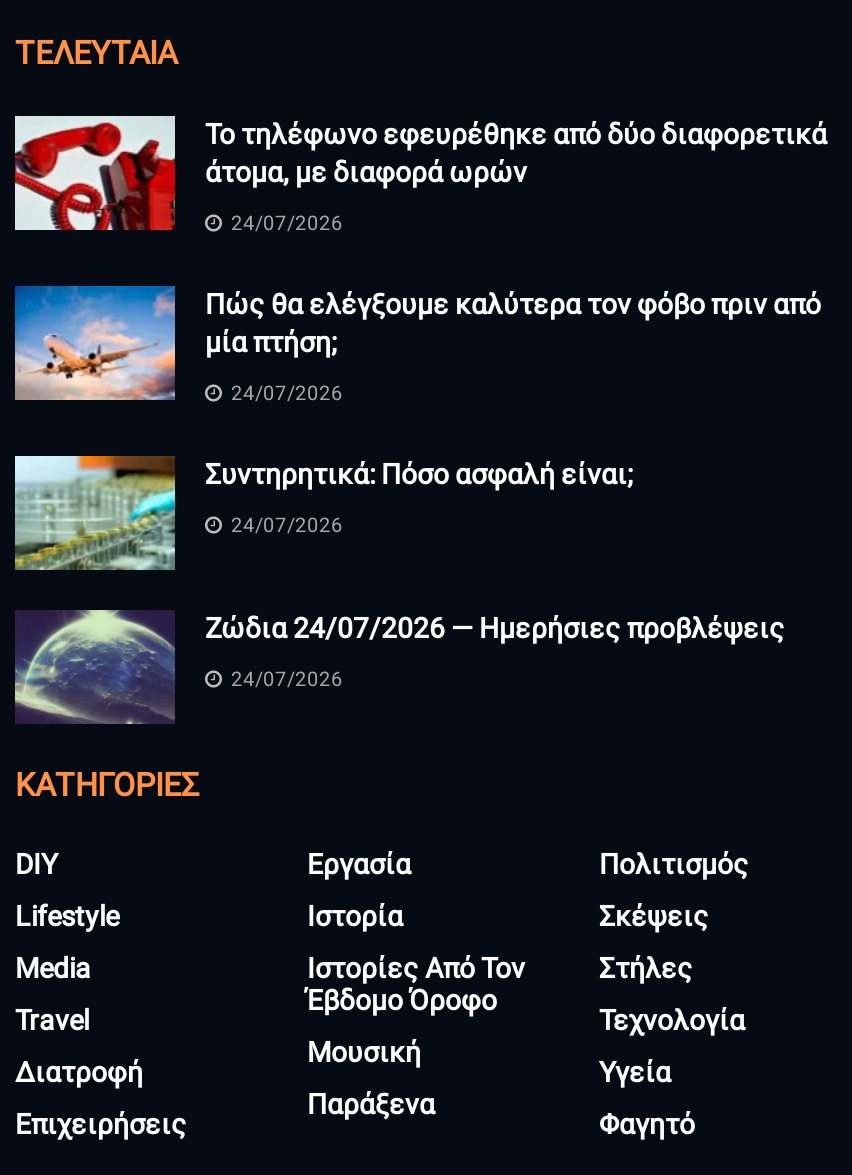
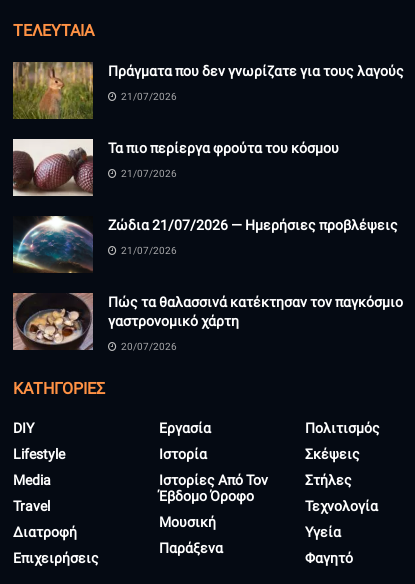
[13,114,827,232] [image] | Το τηλέφωνο εφευρέθηκε από δύο διαφορετικά | άτομα, με διαφορά ωρών -> [12,61,404,120] [image] | Πράγματα που δεν γνωρίζατε για τους λαγούς
[227,211,343,233] 24/07/2026 -> [119,91,177,102] 21/07/2026
[13,284,821,400] [image] | Πώς θα ελέγξουμε καλύτερα τον φόβο πριν από | μία πτήση; -> [12,138,339,196] [image] | Τα πιο περίεργα φρούτα του κόσμου
[227,381,343,403] 24/07/2026 -> [119,168,177,179] 21/07/2026
[13,440,633,572] [image] | Συντηρητικά: Πόσο ασφαλή είναι; -> [12,215,398,281] [image] | Ζώδια 21/07/2026 — Ημερήσιες προβλέψεις
[227,513,343,535] 24/07/2026 -> [119,245,177,256] 21/07/2026
[15,594,785,726] [image] | Ζώδια 24/07/2026 — Ημερήσιες προβλέψεις -> [12,292,403,358] [image] | Πώς τα θαλασσινά κατέκτησαν τον παγκόσμιο | γαστρονομικό χάρτη
[227,668,343,690] 24/07/2026 -> [119,341,177,352] 20/07/2026

